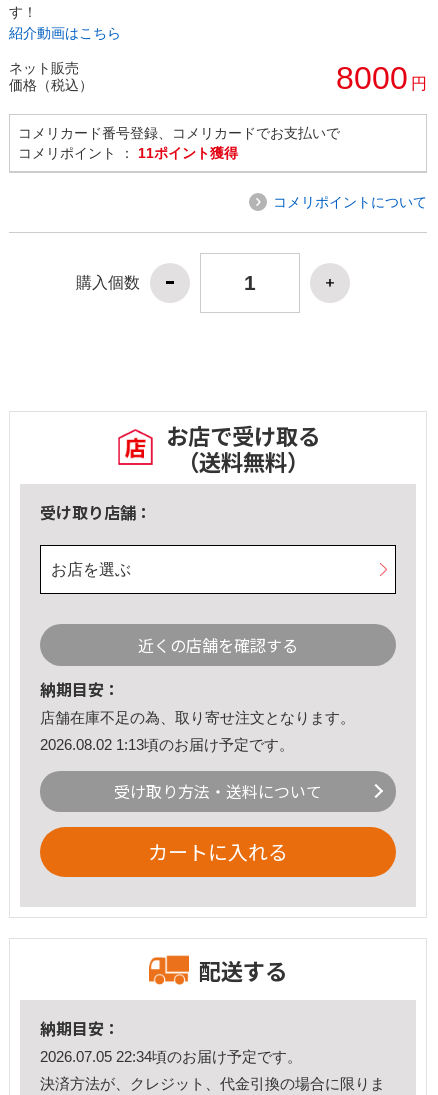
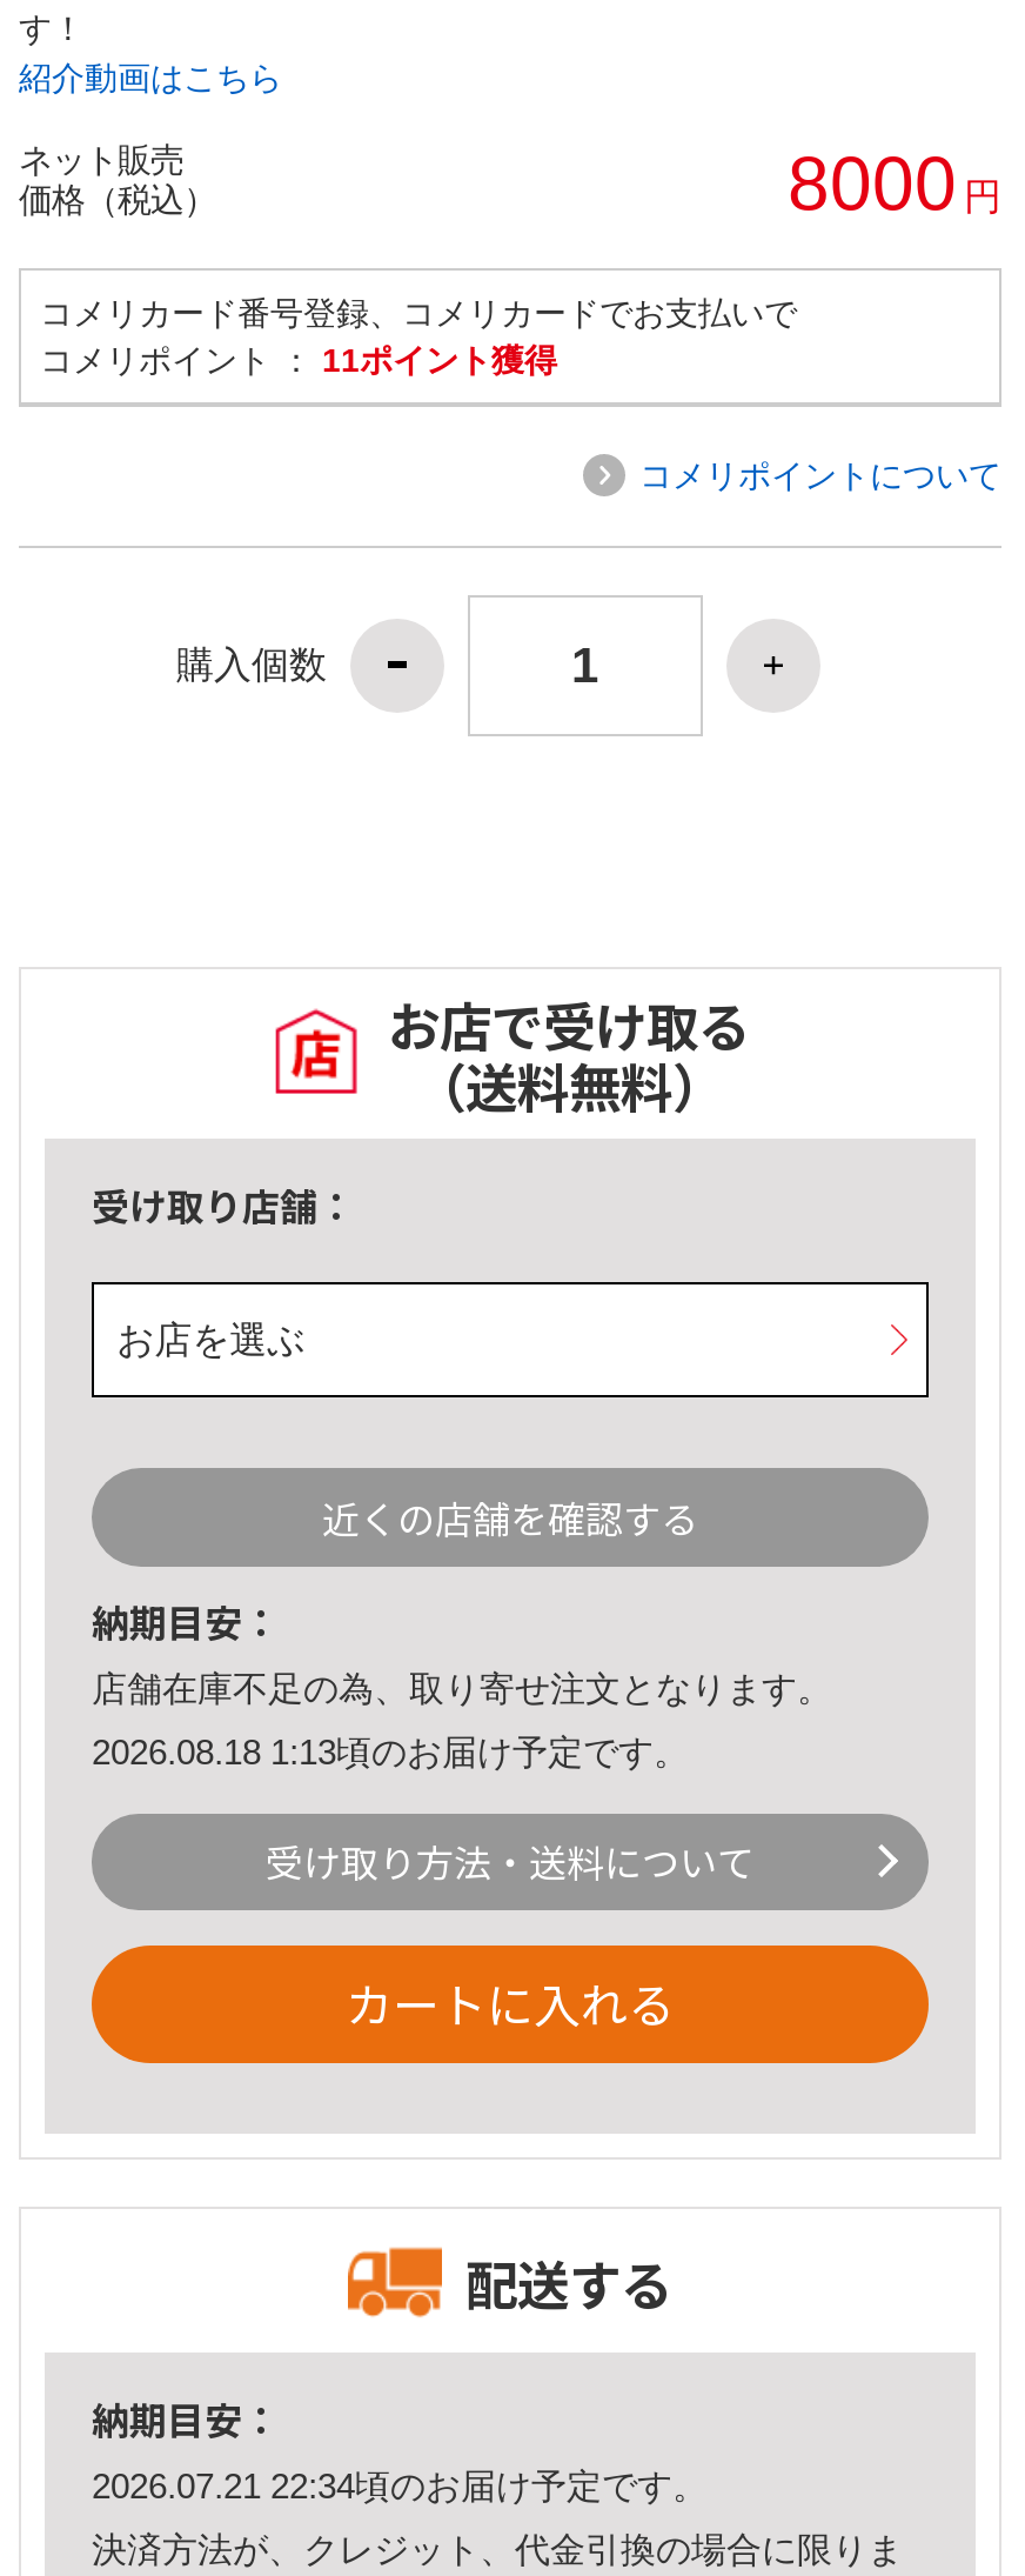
[40,736,294,753] 2026.08.02 1:13頃のお届け予定です。 -> [92,1731,689,1771] 2026.08.18 1:13頃のお届け予定です。
[40,1048,302,1065] 2026.07.05 22:34頃のお届け予定です。 -> [92,2466,708,2506] 2026.07.21 22:34頃のお届け予定です。

